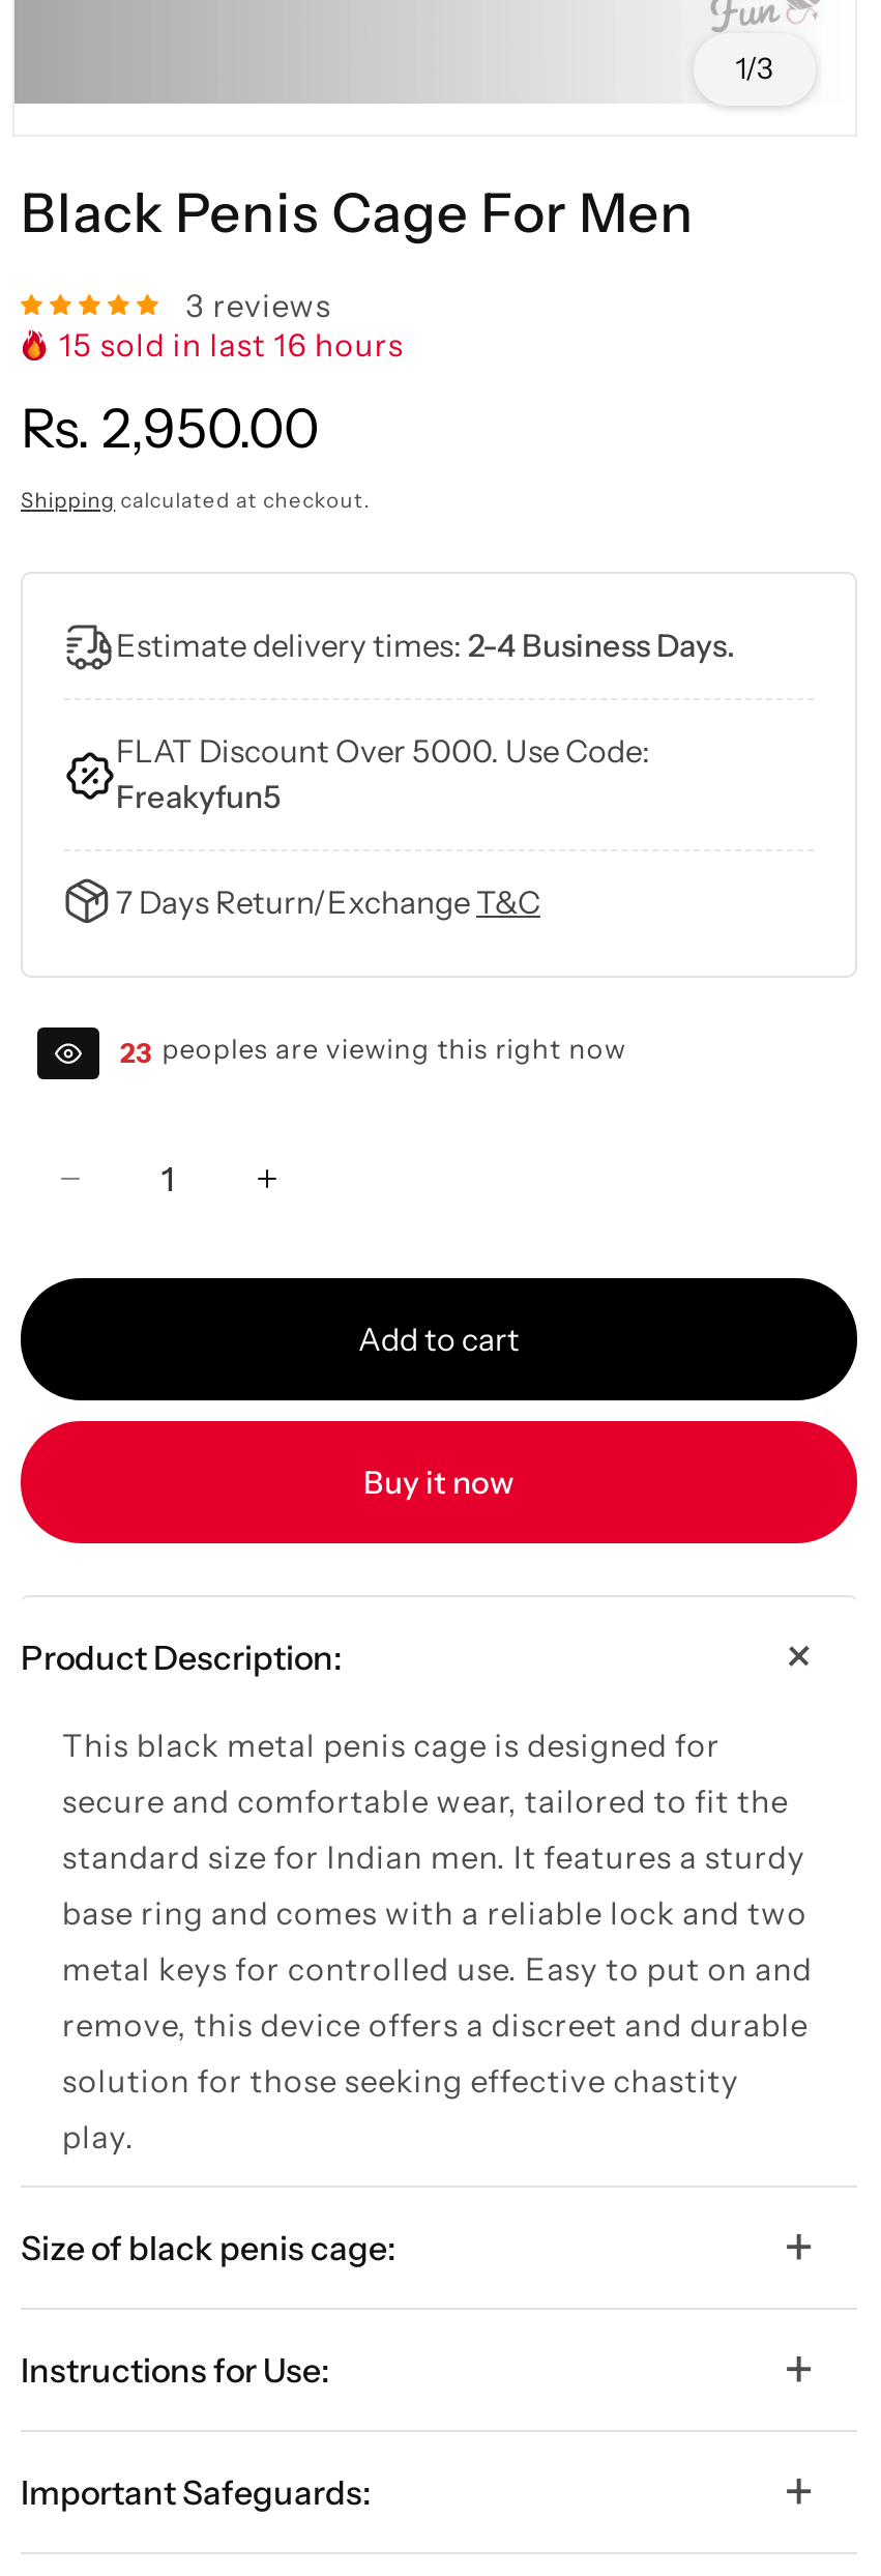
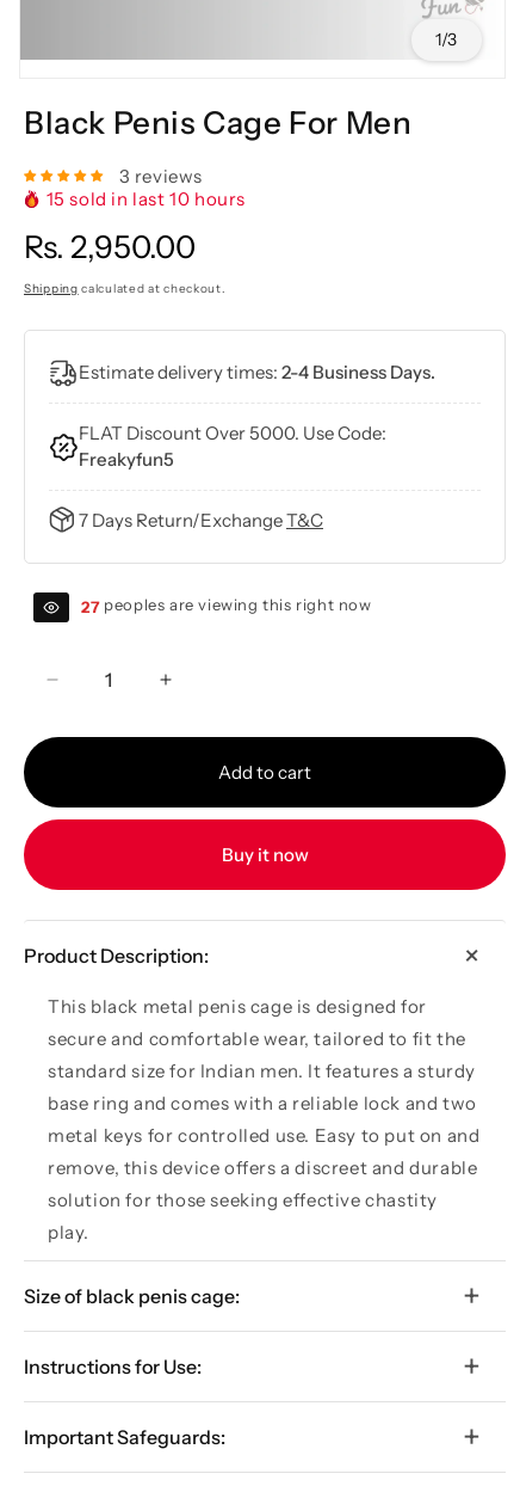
[59,326,404,365] 15 sold in last 16 hours -> [46,188,246,211] 15 sold in last 10 hours
[120,1032,627,1070] 23 peoples are viewing this right now -> [81,595,372,617] 27 peoples are viewing this right now

